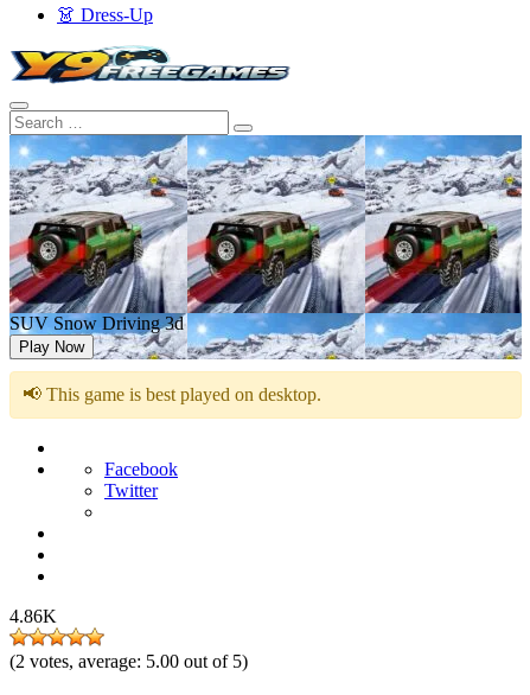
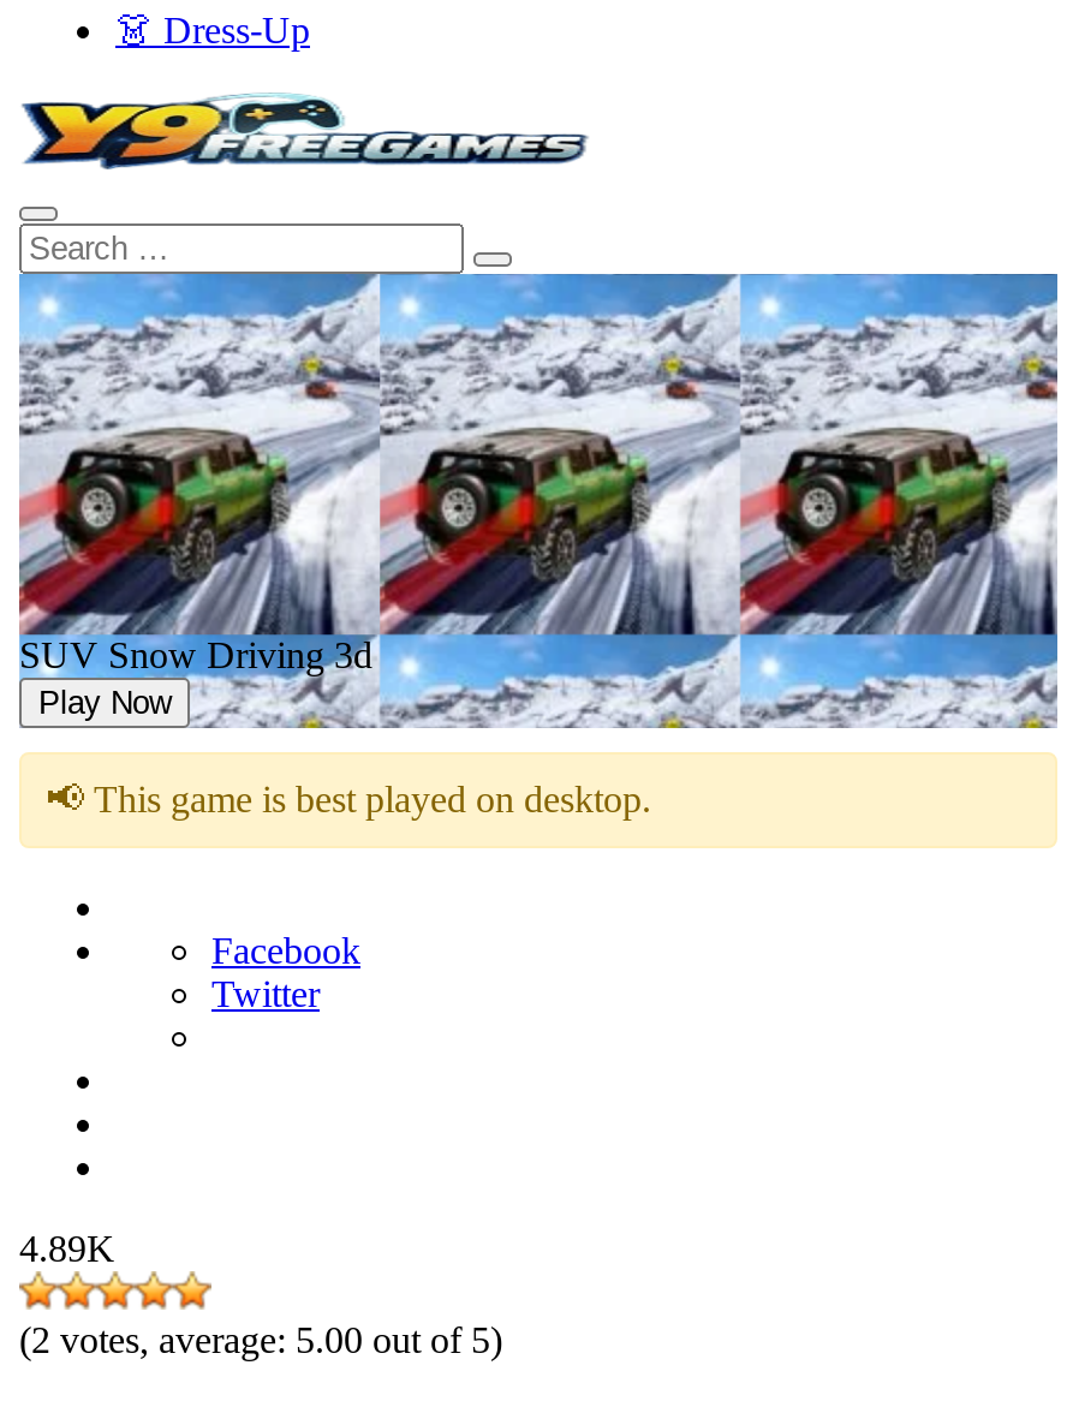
[9,606,57,626] 4.86K -> [19,1228,115,1269] 4.89K

